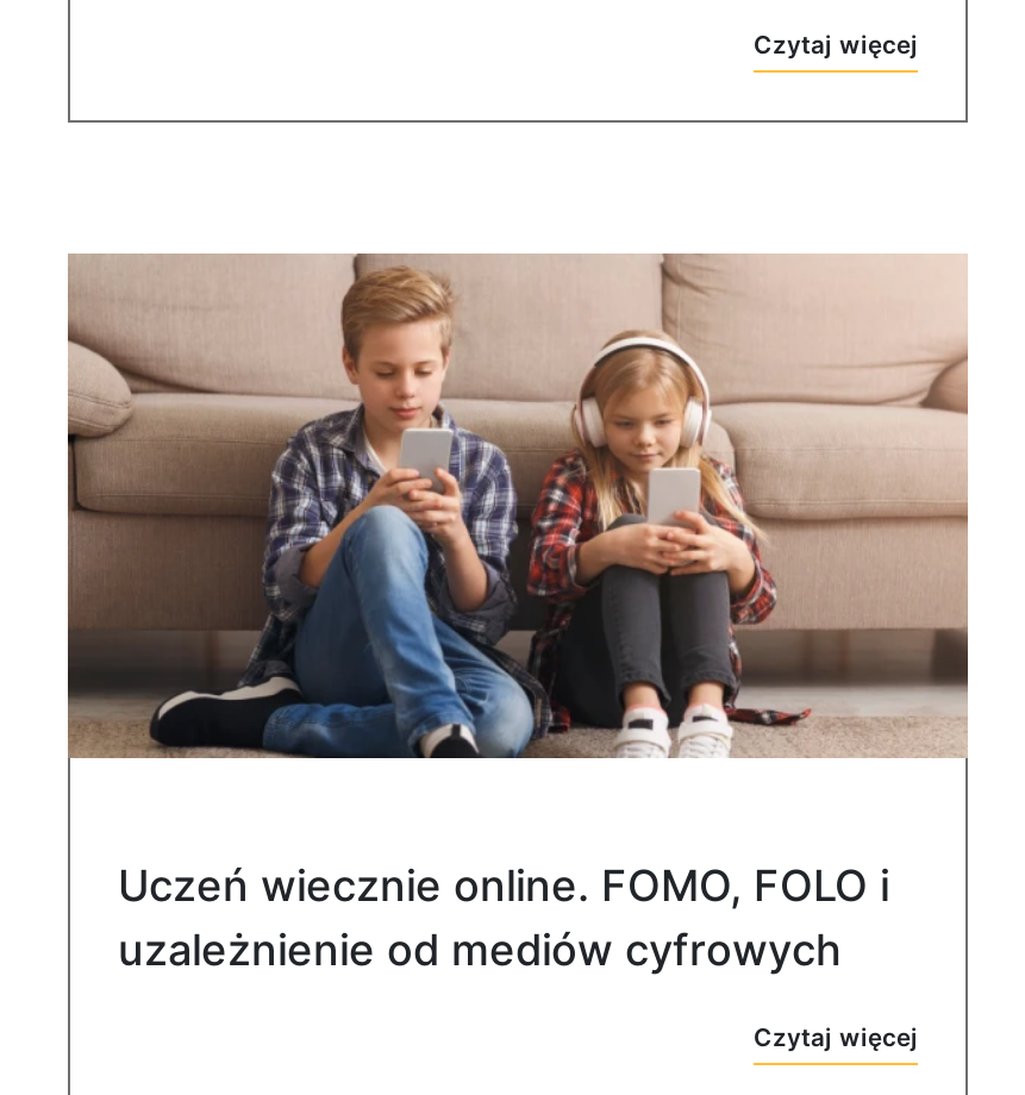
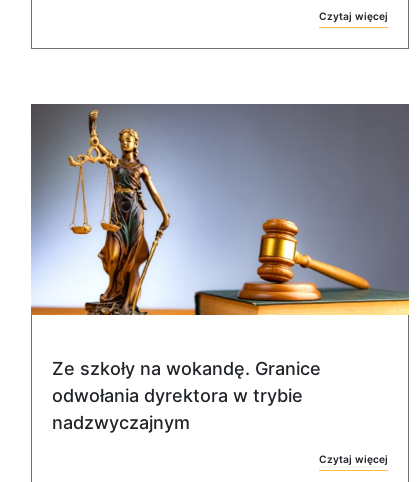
[65,252,968,762] [image] -> [31,103,410,316] [image]
[118,860,889,974] Uczeń wiecznie online. FOMO, FOLO i | uzależnienie od mediów cyfrowych -> [52,358,321,433] Ze szkoły na wokandę. Granice | odwołania dyrektora w trybie | nadzwyczajnym

